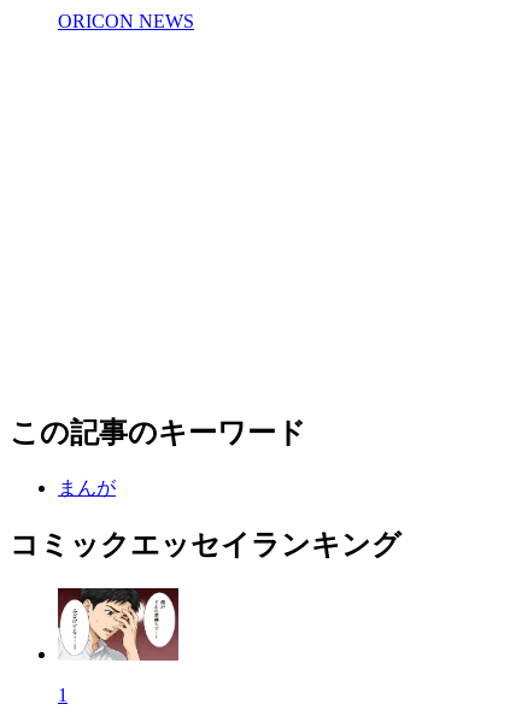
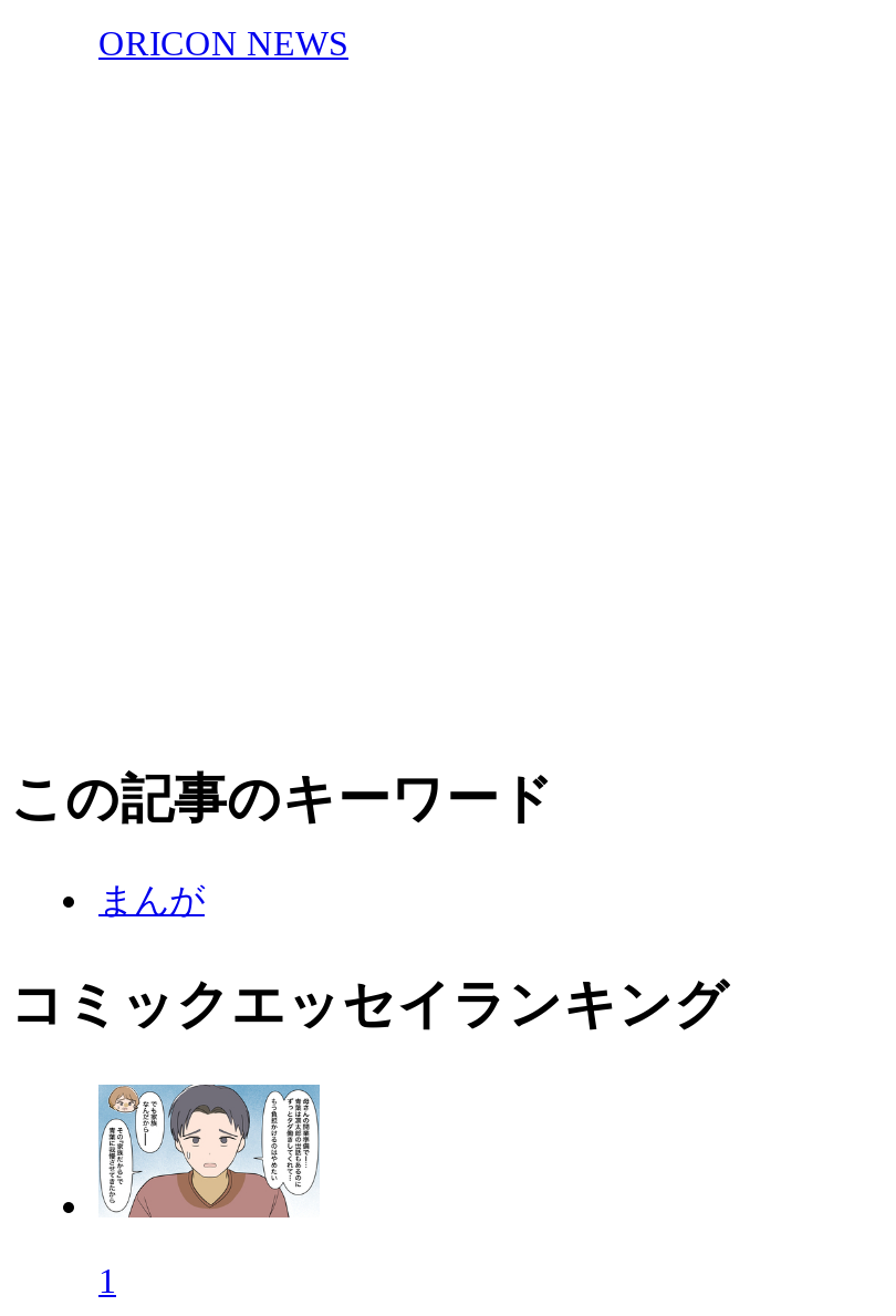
[57,587,180,662] [image] -> [96,1082,322,1220] [image]

